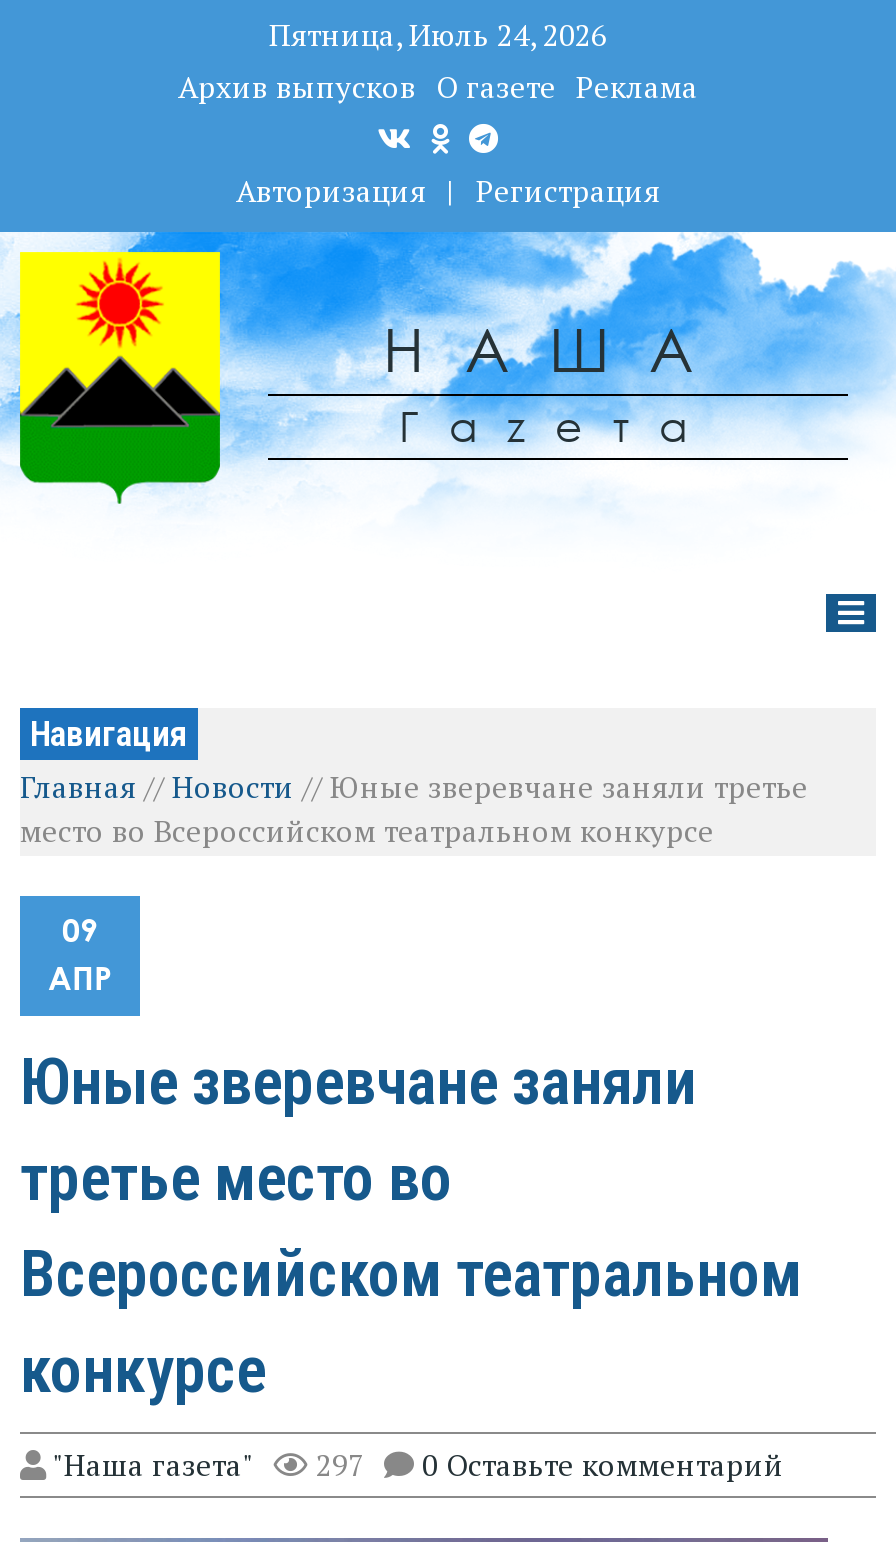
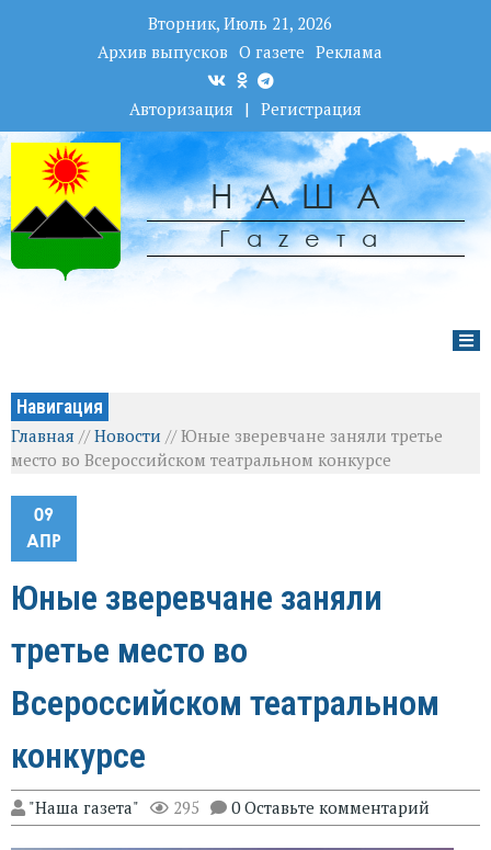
[269,14,607,54] Пятница, Июль 24, 2026 -> [148,12,332,34] Вторник, Июль 21, 2026
[52,1444,784,1484] "Наша газета" 297 0 Оставьте комментарий -> [28,796,430,818] "Наша газета" 295 0 Оставьте комментарий

